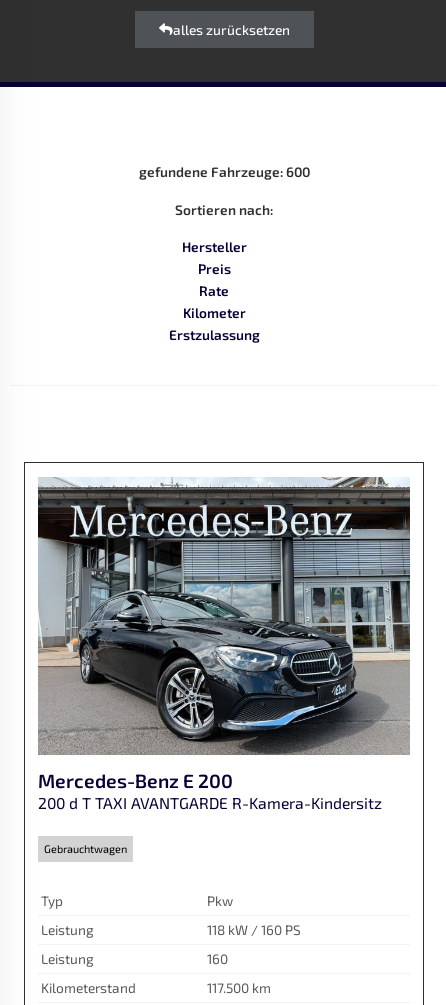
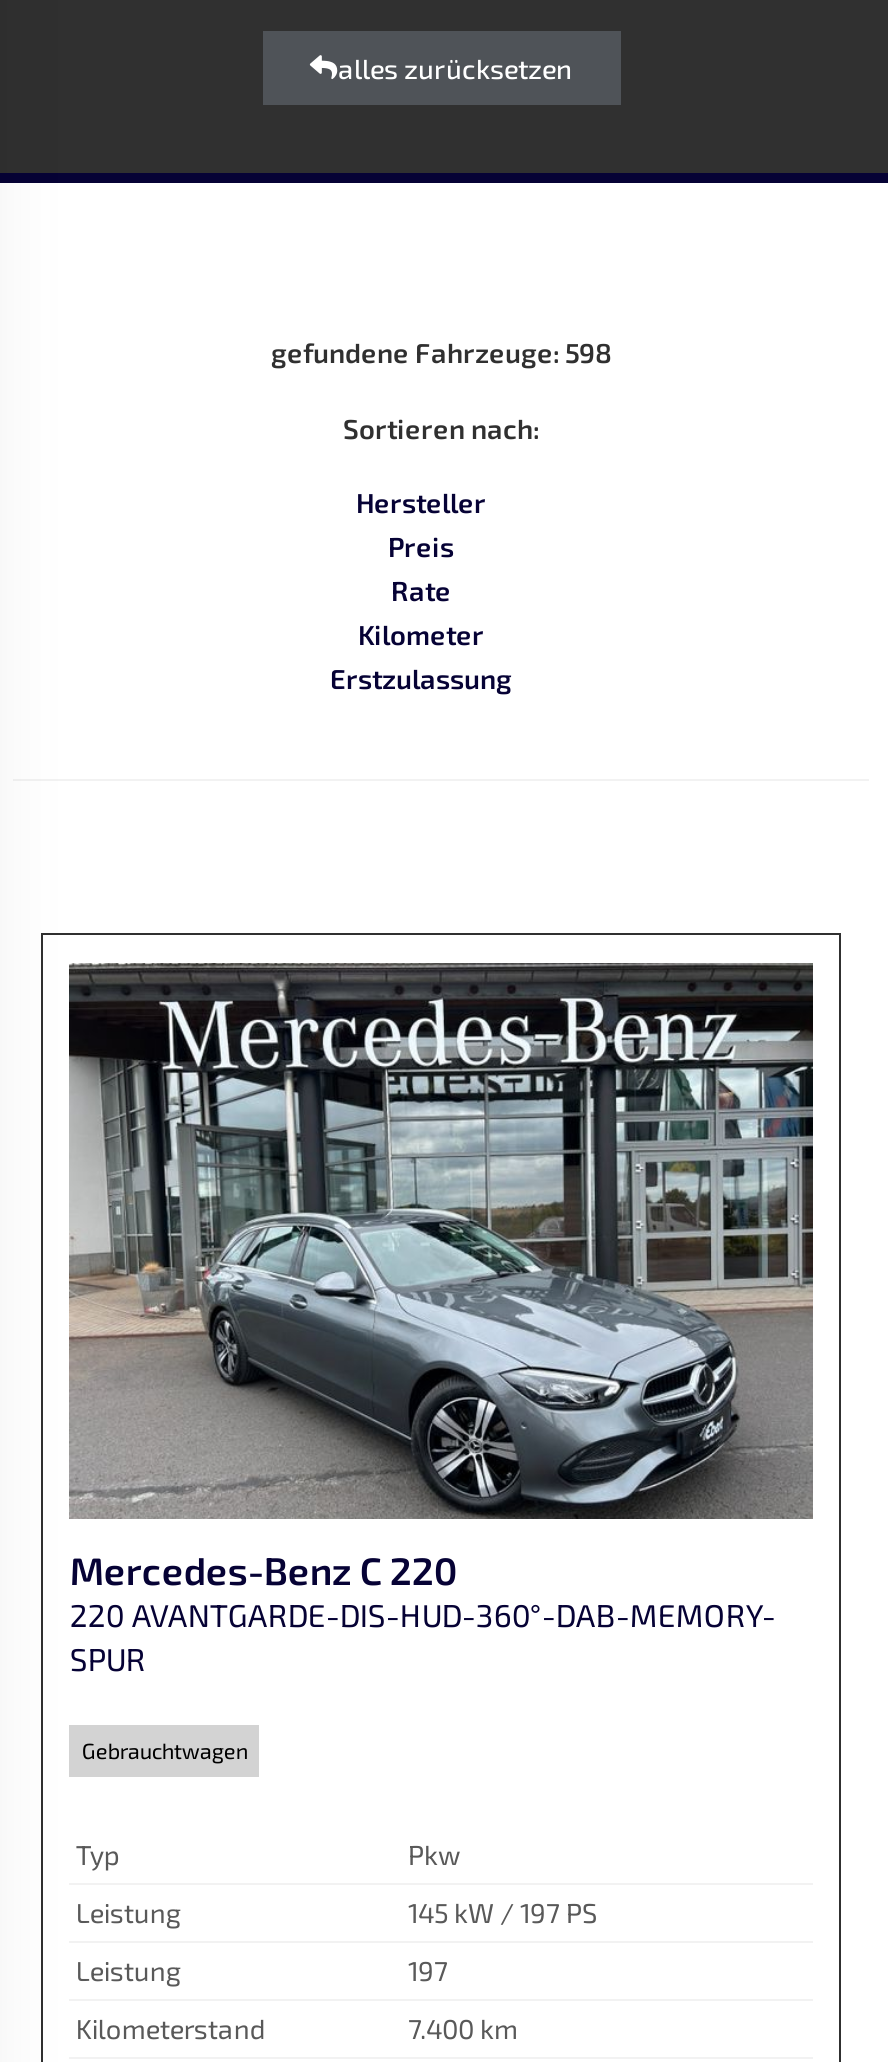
[138,163,309,180] gefundene Fahrzeuge: 600 -> [271,336,611,370] gefundene Fahrzeuge: 598
[38,477,410,812] [image] | Mercedes-Benz E 200 | 200 d T TAXI AVANTGARDE R-Kamera-Kindersitz -> [67,961,815,1677] [image] | Mercedes-Benz C 220 | 220 AVANTGARDE-DIS-HUD-360°-DAB-MEMORY- | SPUR
[207,921,301,938] 118 kW / 160 PS -> [408,1895,598,1929] 145 kW / 197 PS
[207,950,228,967] 160 -> [408,1953,448,1987] 197
[207,979,271,996] 117.500 km -> [408,2011,518,2045] 7.400 km

